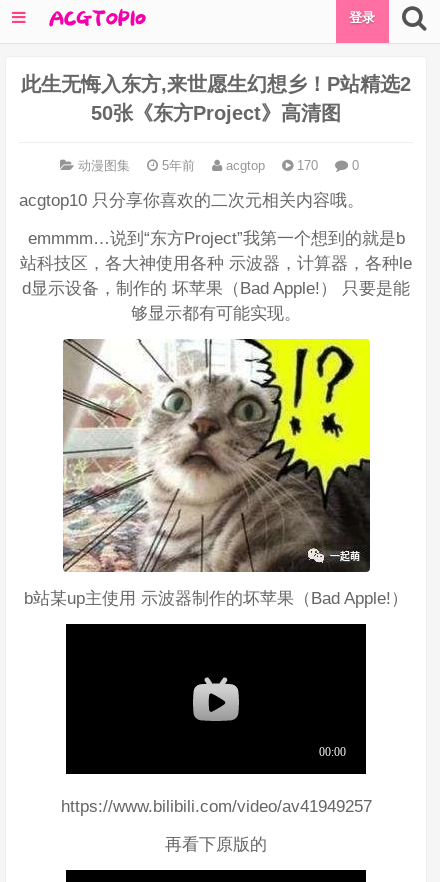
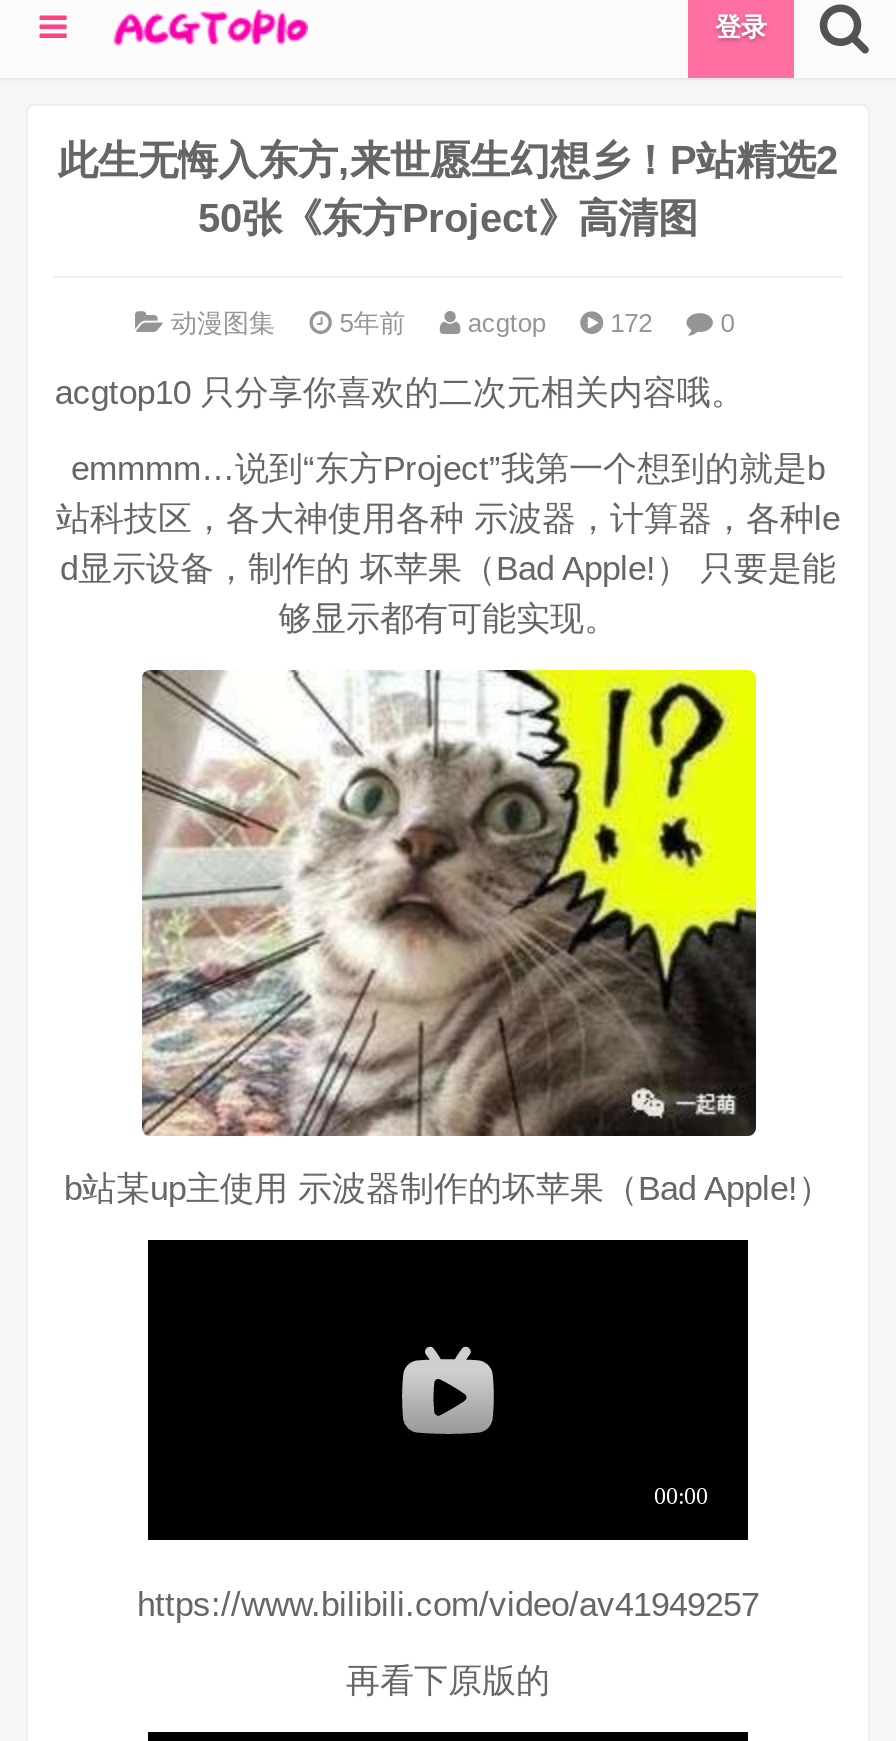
[297,158,318,173] 170 -> [610,308,652,338] 172

